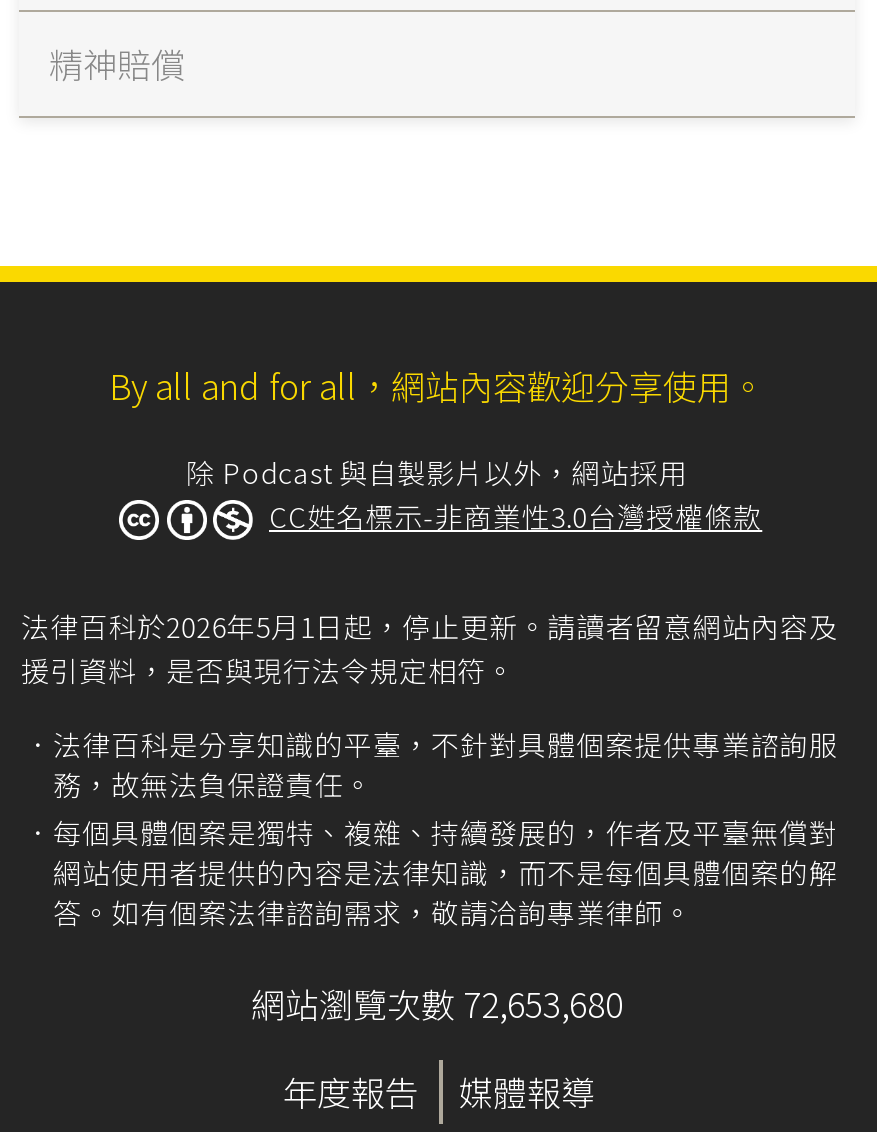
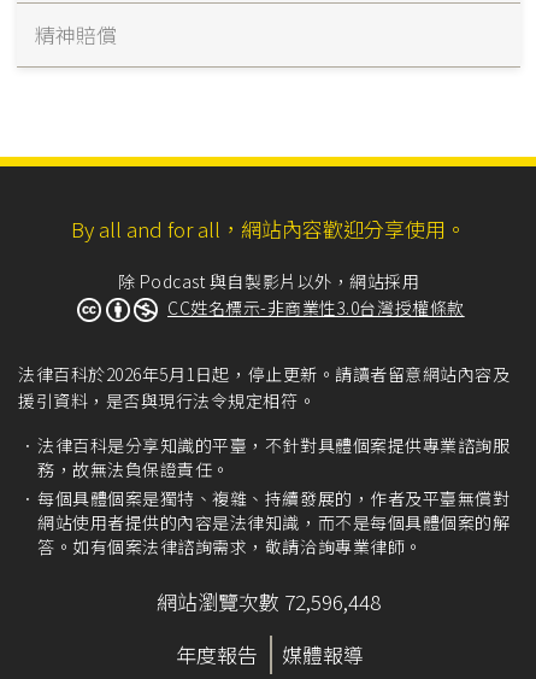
[251,978,623,1028] 網站瀏覽次數 72,653,680 -> [157,586,381,616] 網站瀏覽次數 72,596,448

